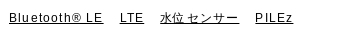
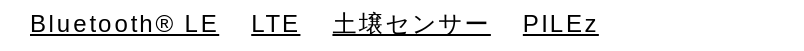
[160,11,239,25] 水位センサー -> [332,10,491,38] 土壌センサー

